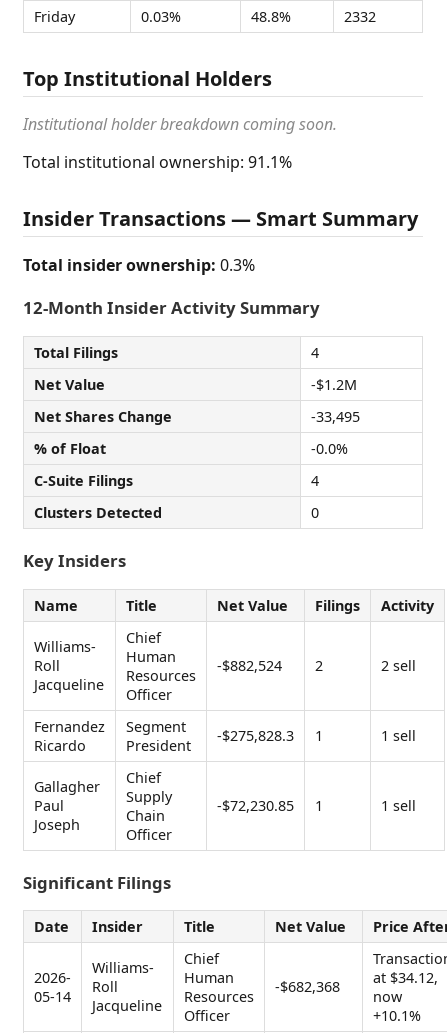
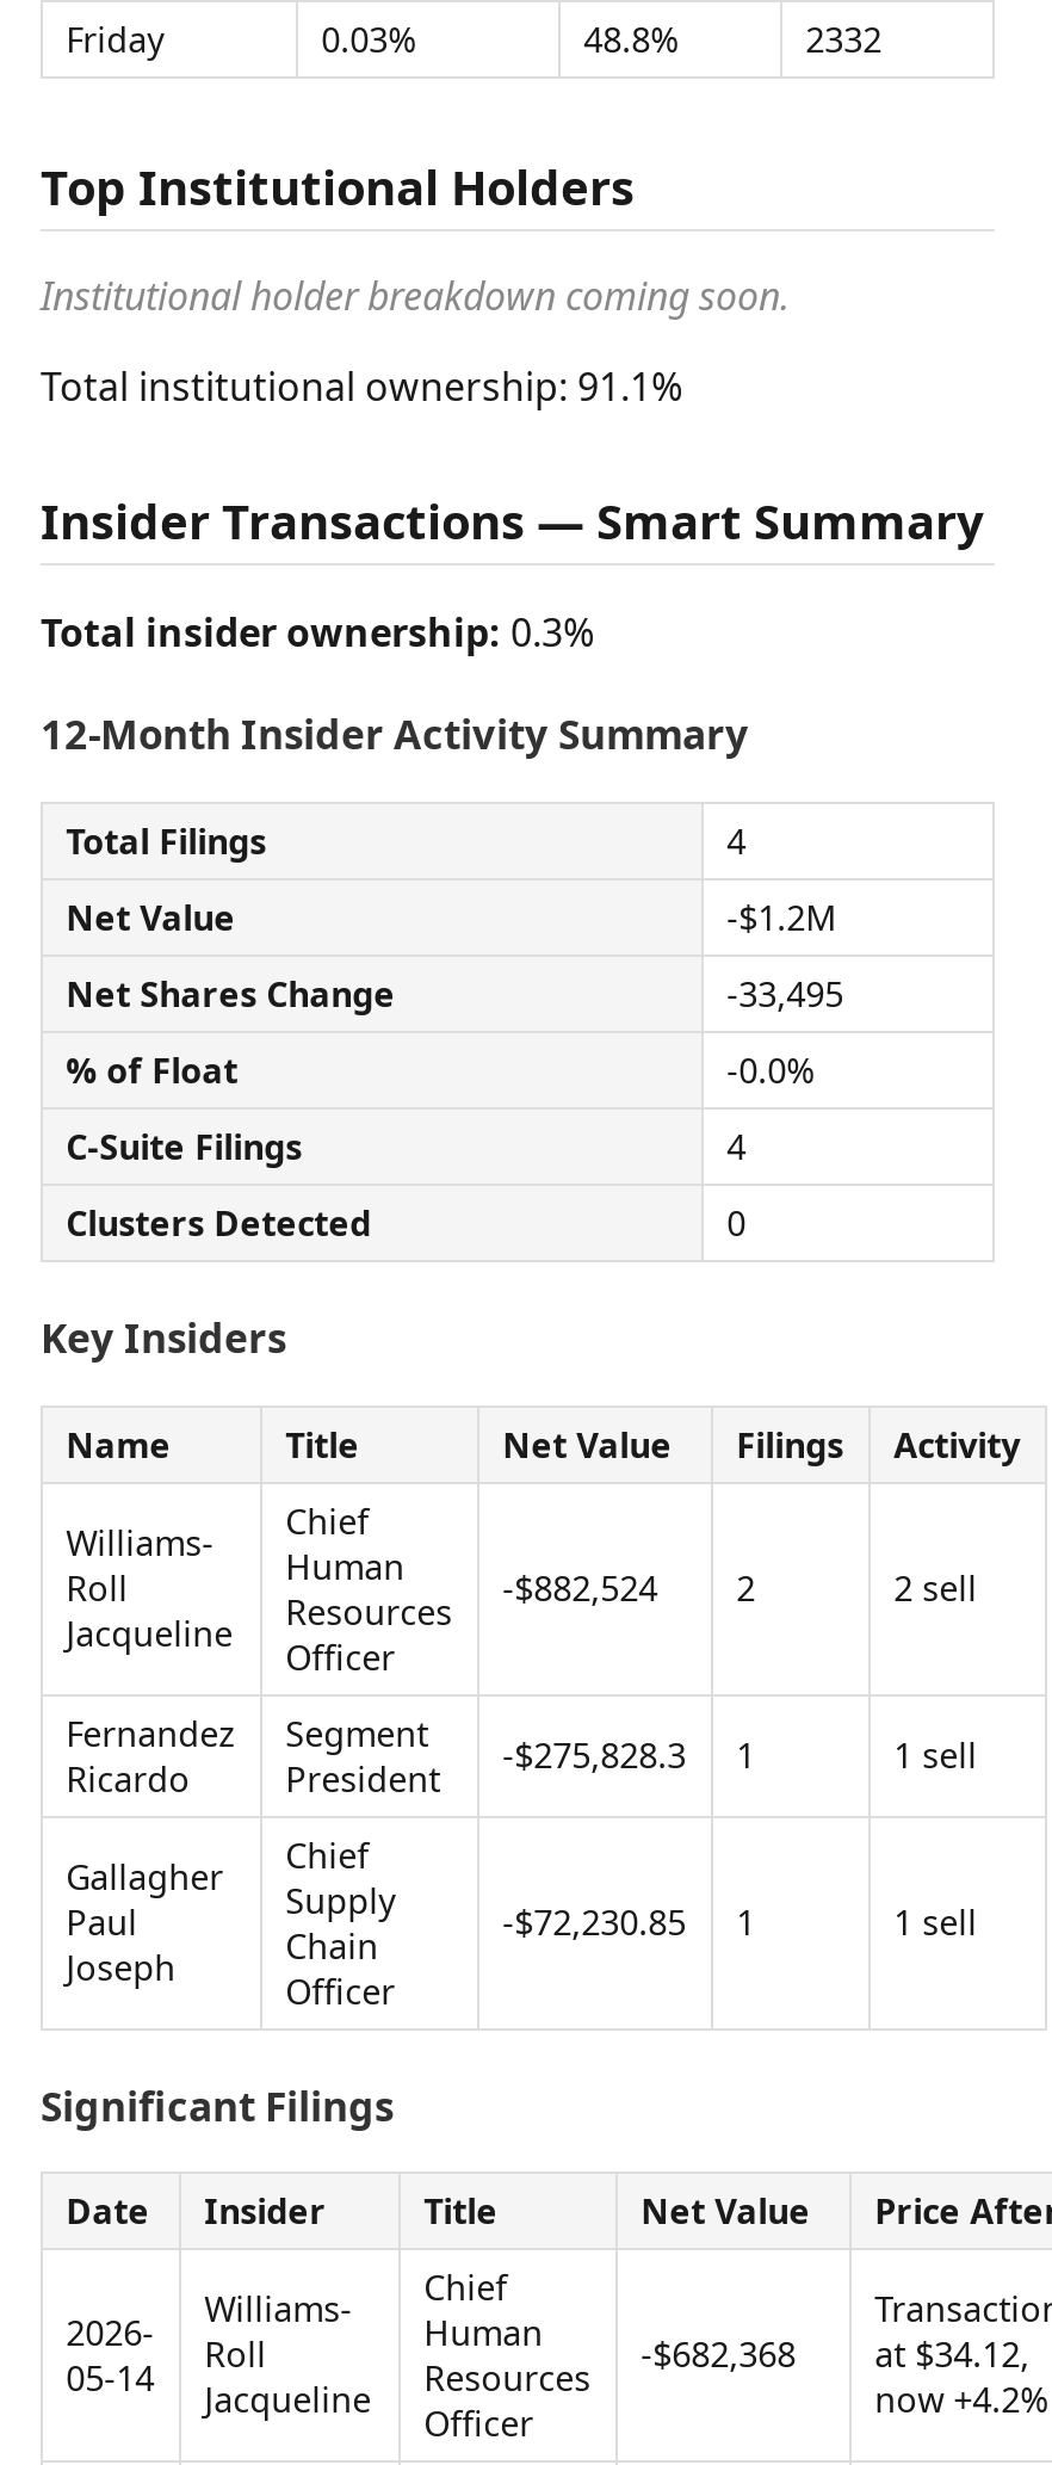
[373,987,421,1025] now | +10.1% -> [875,2377,1049,2423] now +4.2%

